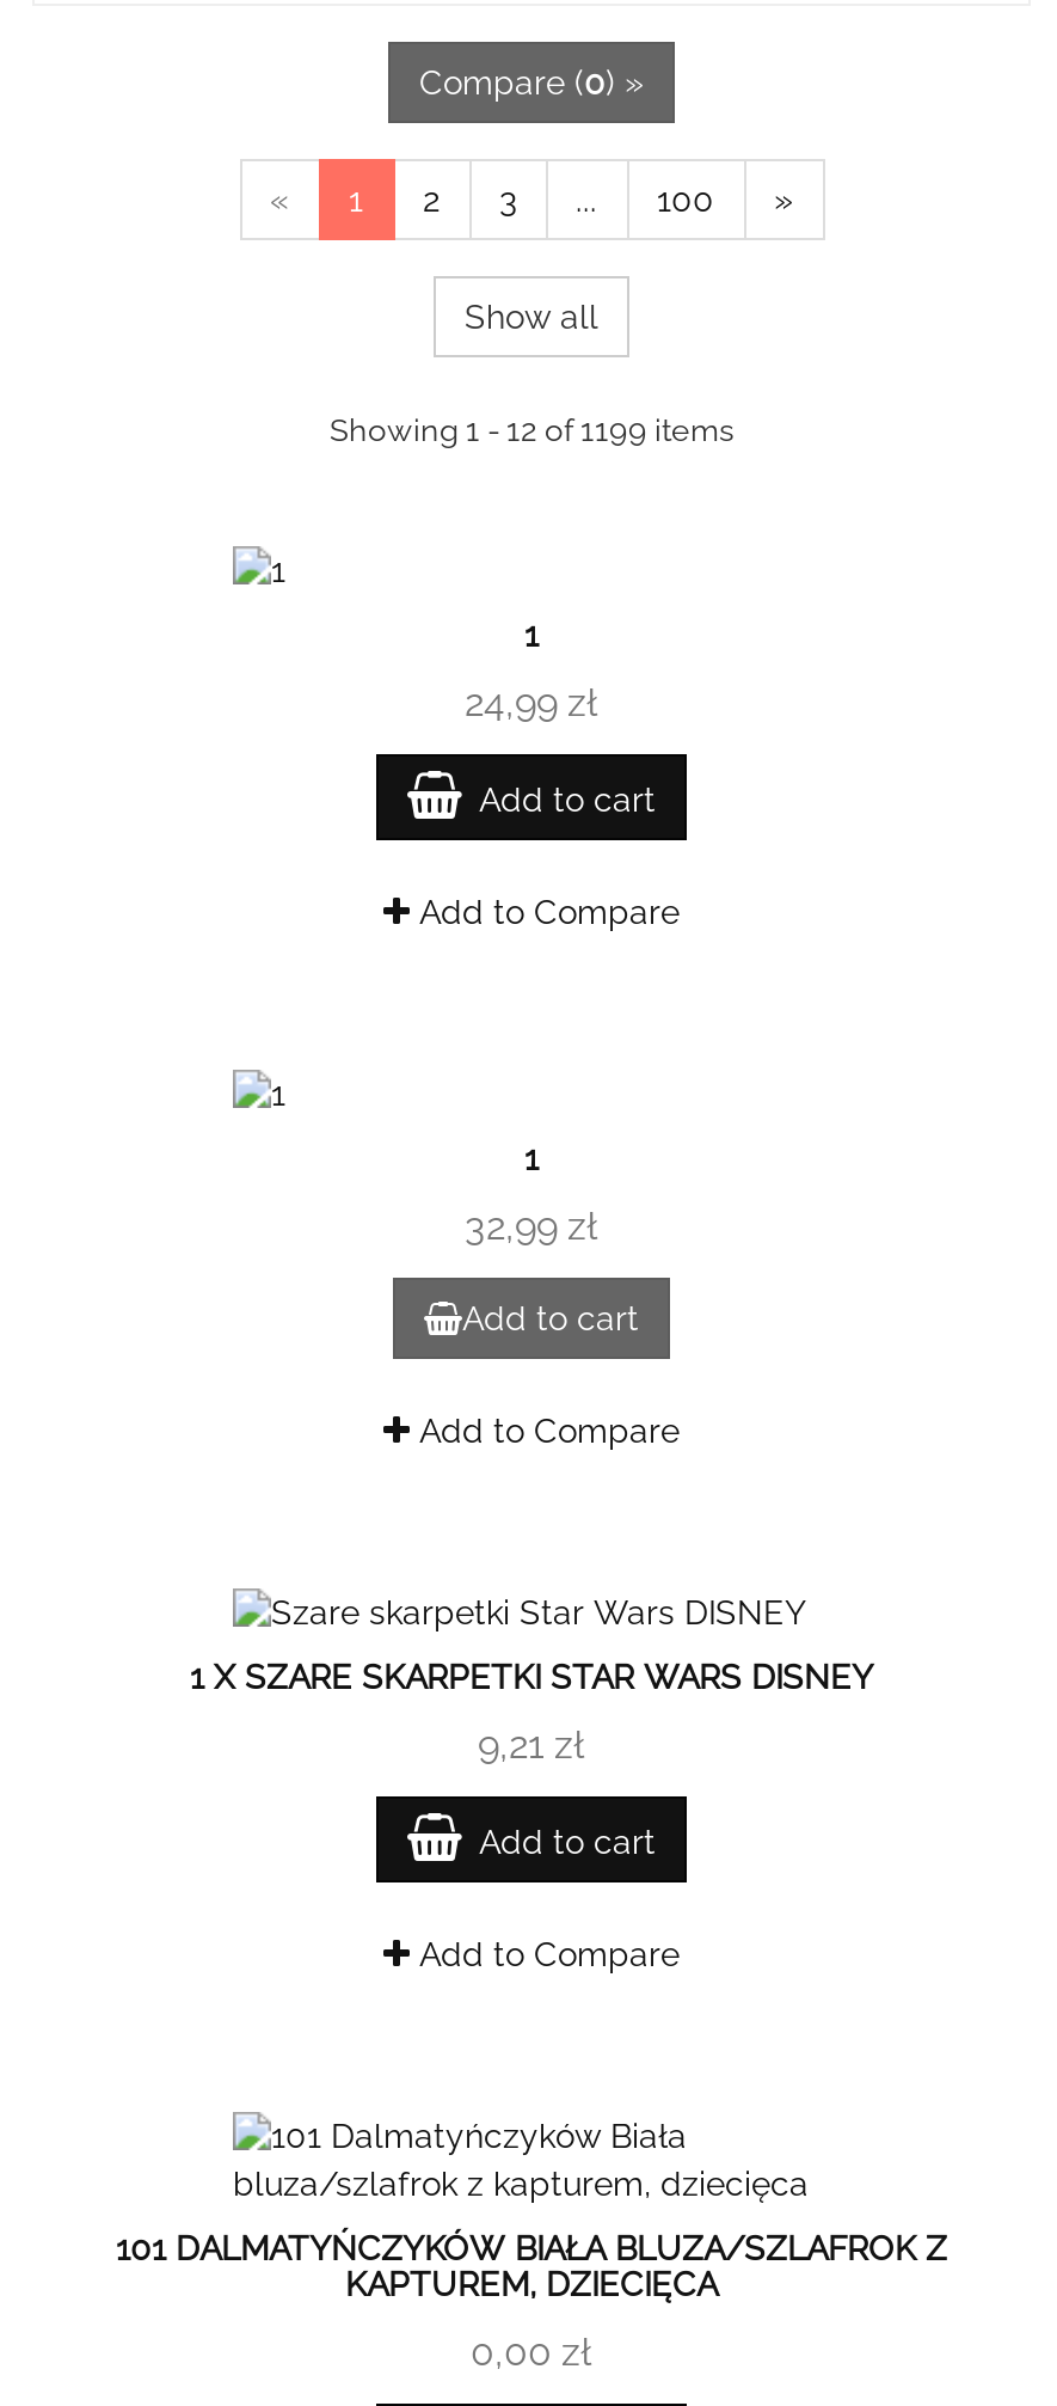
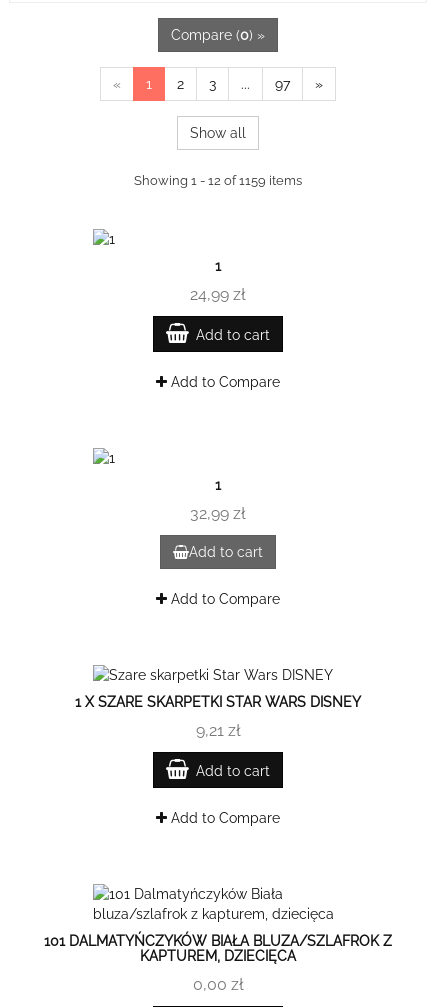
[657,180,714,219] 100 -> [275,76,290,92] 97
[330,412,733,448] Showing 1 - 12 of 1199 items -> [134,173,302,188] Showing 1 - 12 of 1159 items

